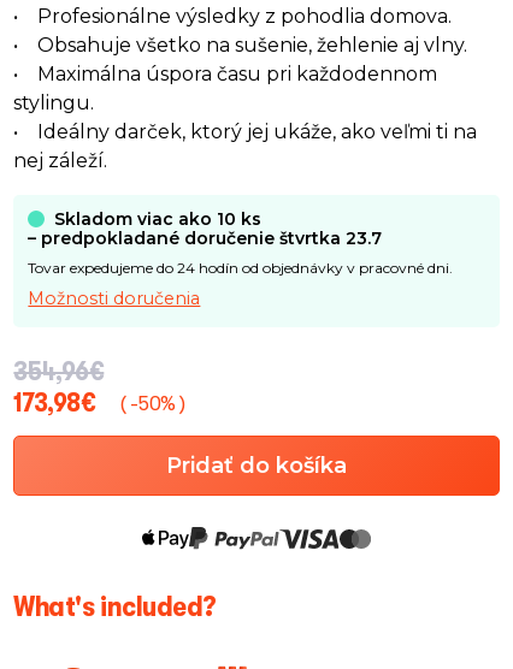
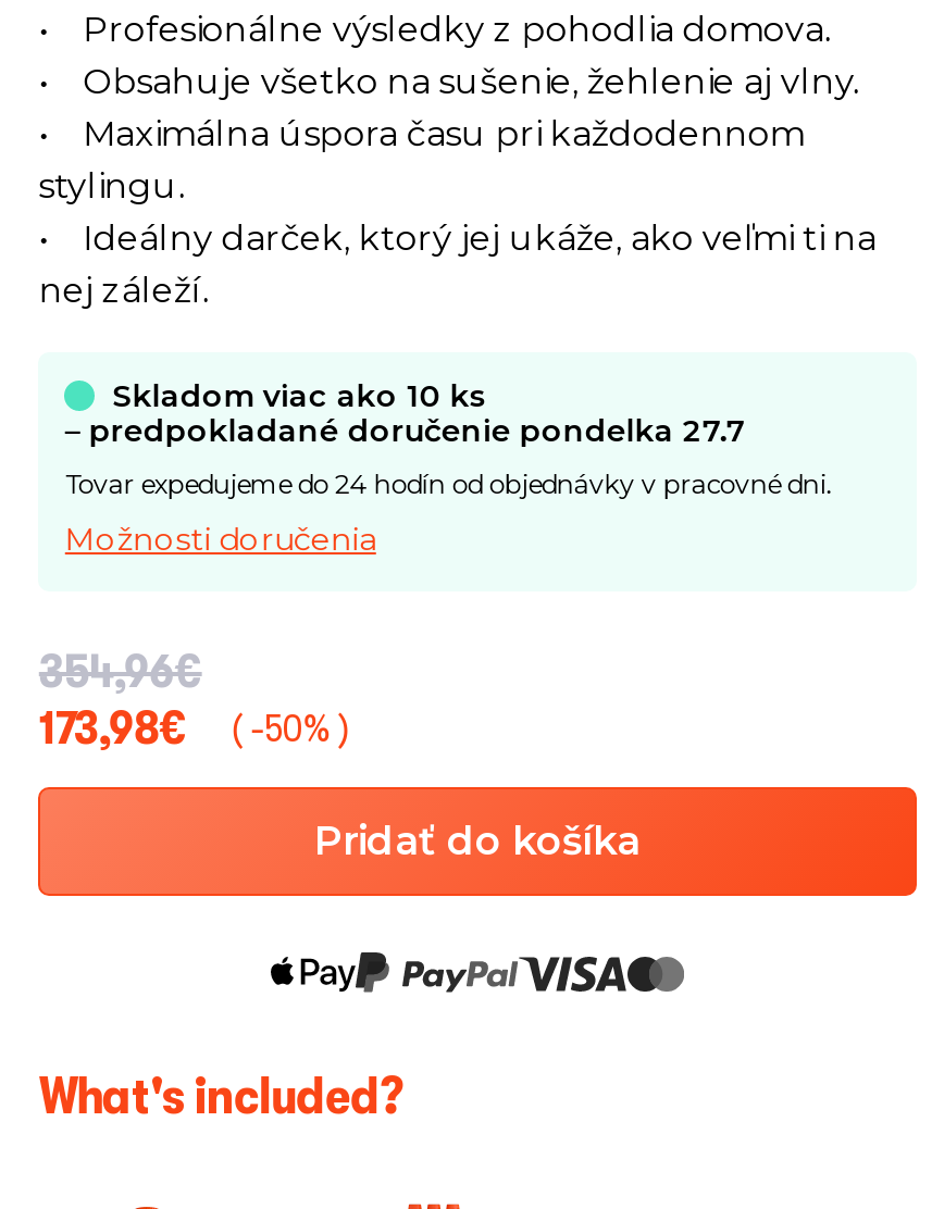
[28,227,382,249] – predpokladané doručenie štvrtka 23.7 -> [65,410,746,449] – predpokladané doručenie pondelka 27.7

